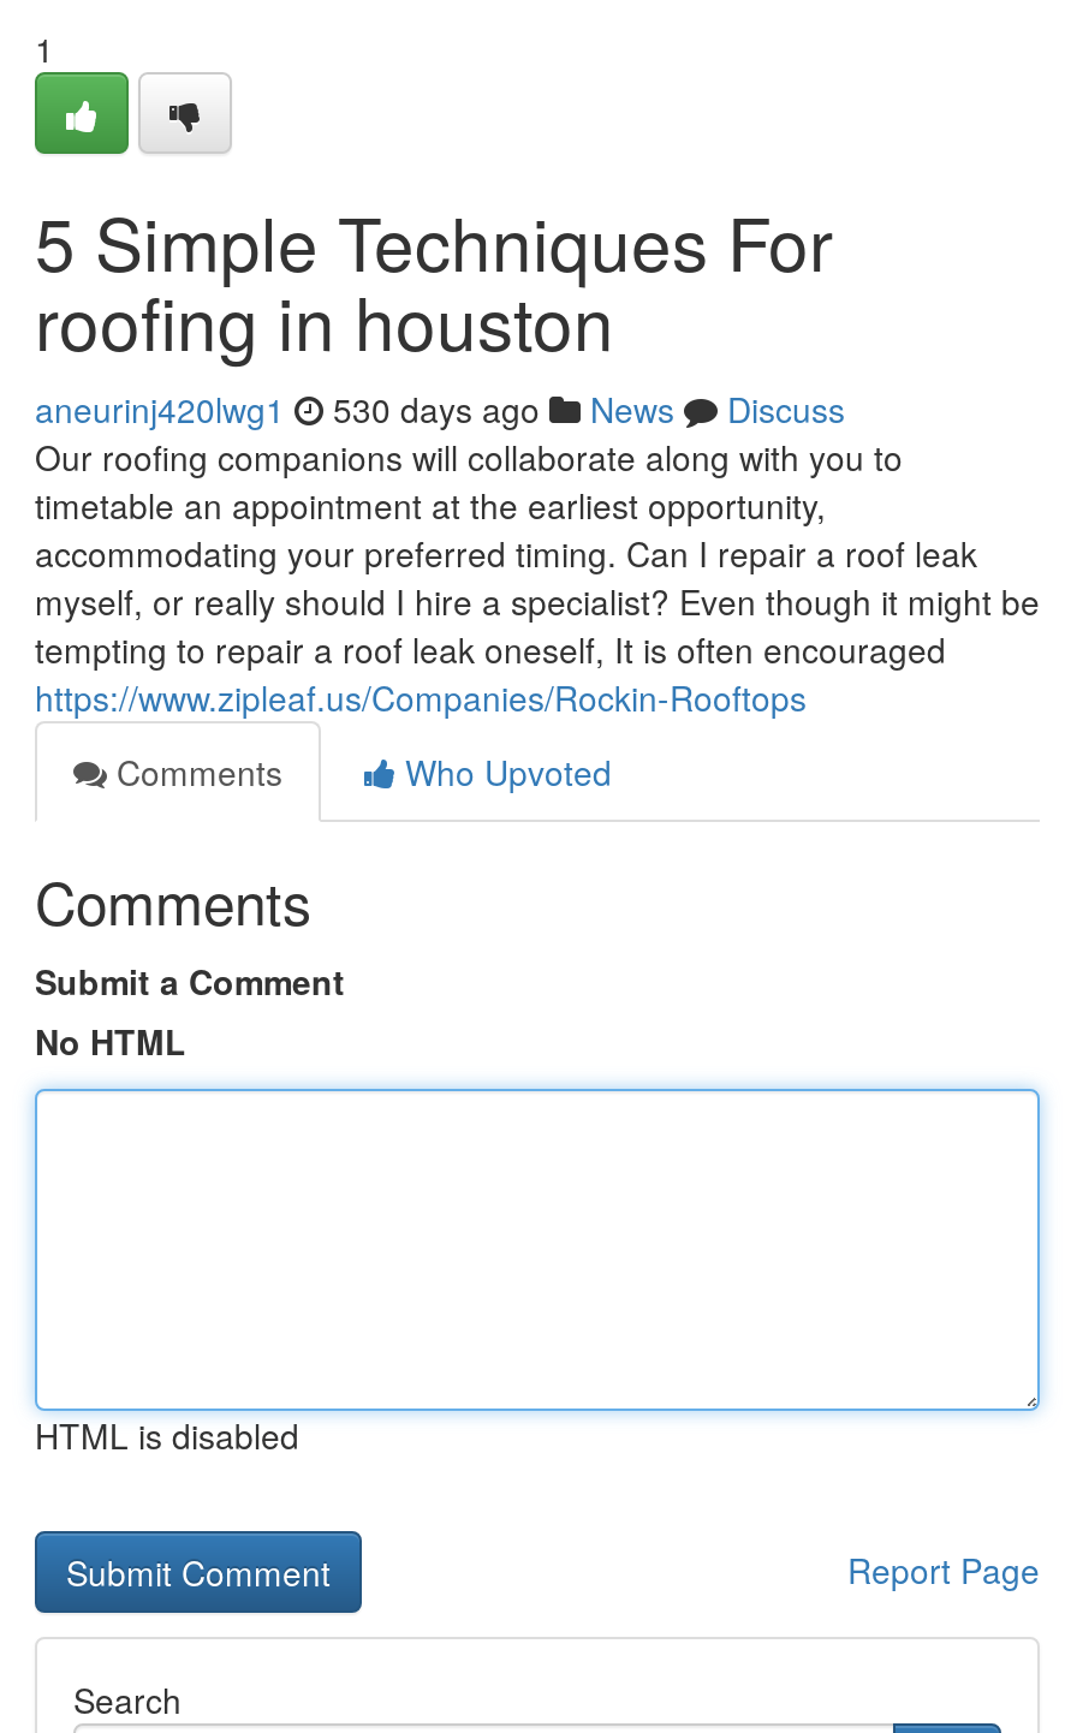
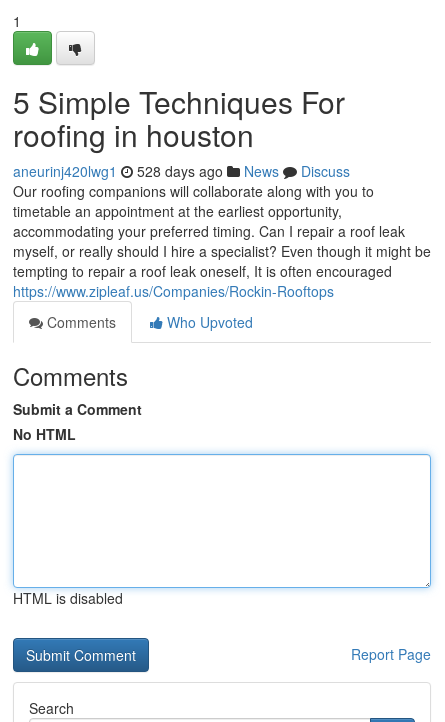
[35,385,845,433] aneurinj420lwg1 530 days ago News Discuss -> [13,161,350,181] aneurinj420lwg1 528 days ago News Discuss

